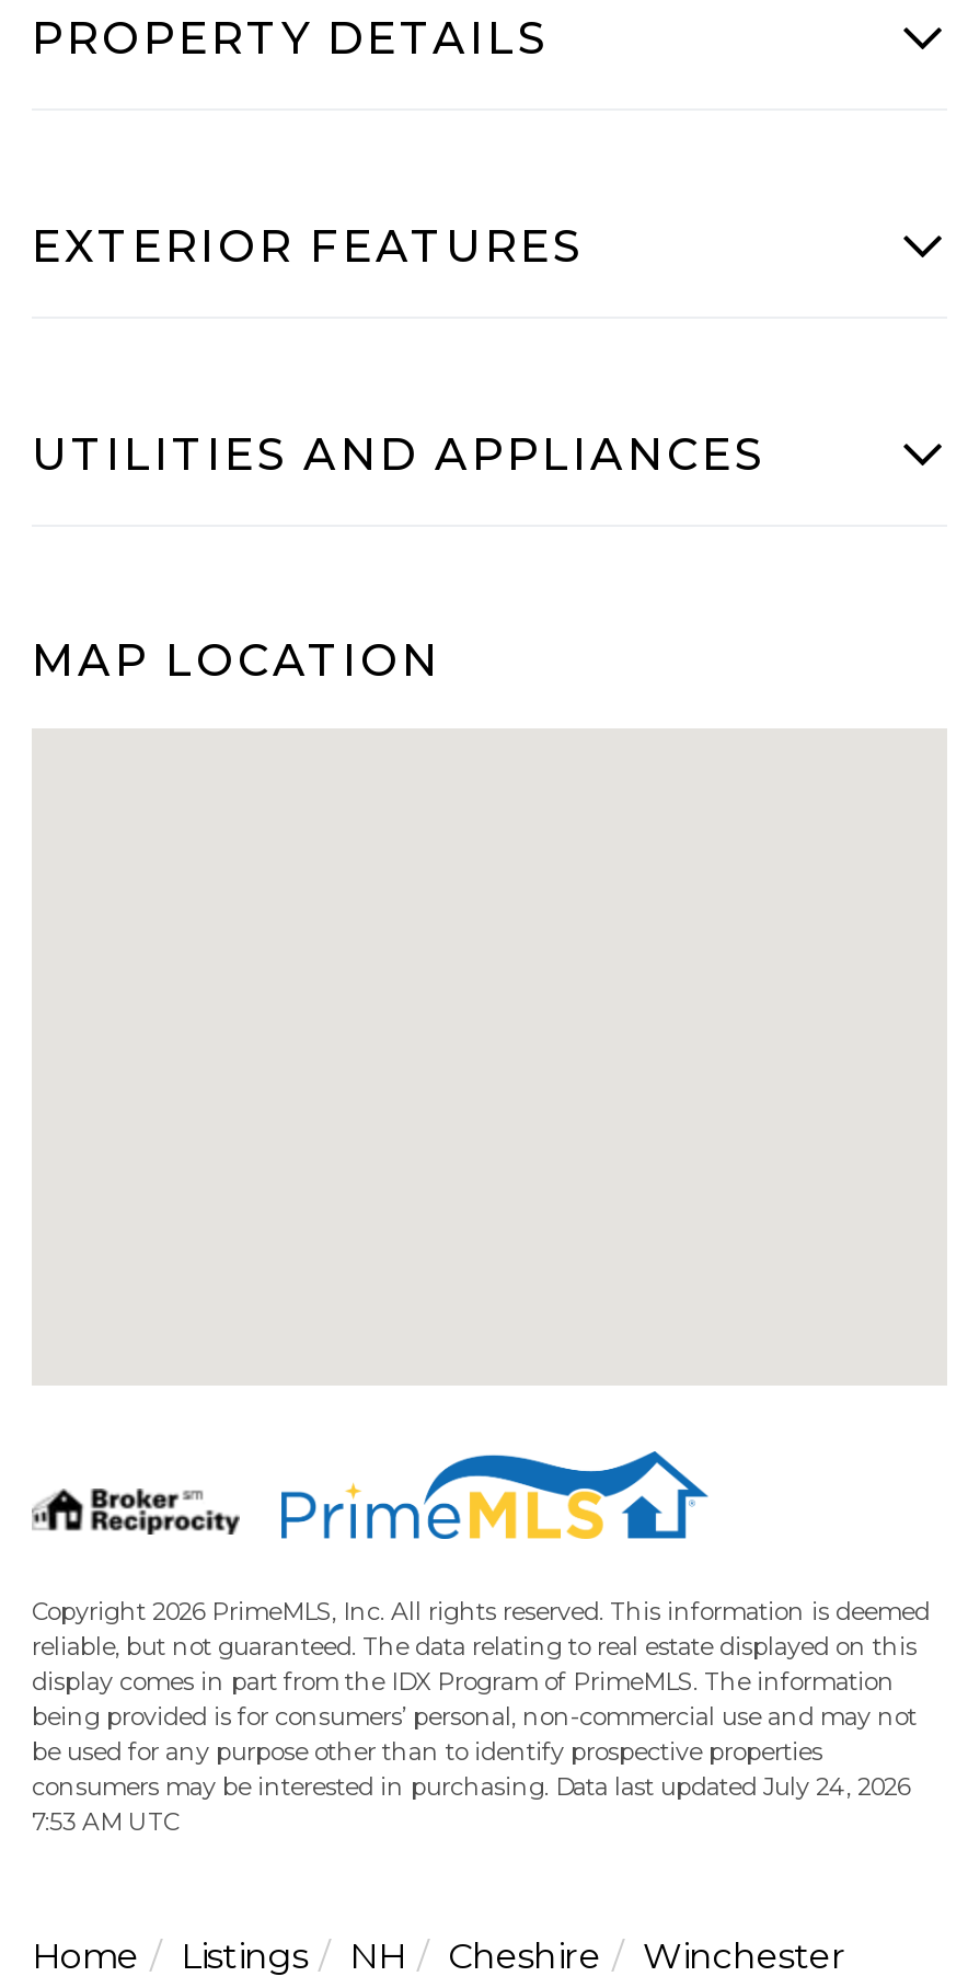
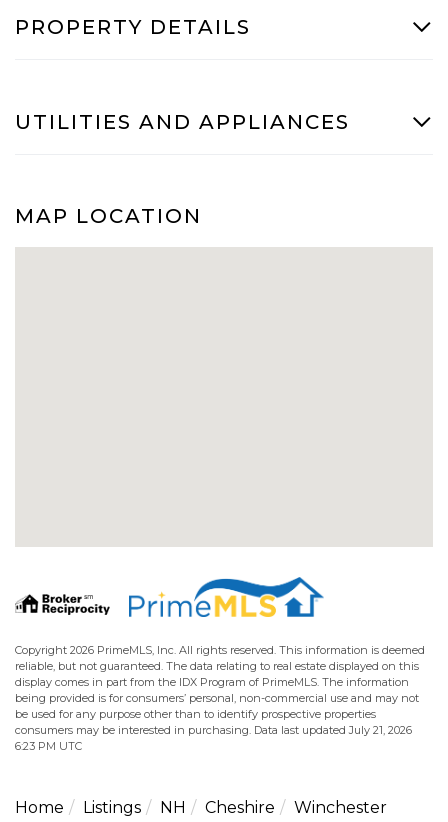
[32,219,584,272] EXTERIOR FEATURES -> none
[32,1770,910,1801] consumers may be interested in purchasing. Data last updated July 24, 2026 -> [15,723,412,737] consumers may be interested in purchasing. Data last updated July 21, 2026
[32,1805,178,1836] 7:53 AM UTC -> [15,739,82,753] 6:23 PM UTC

